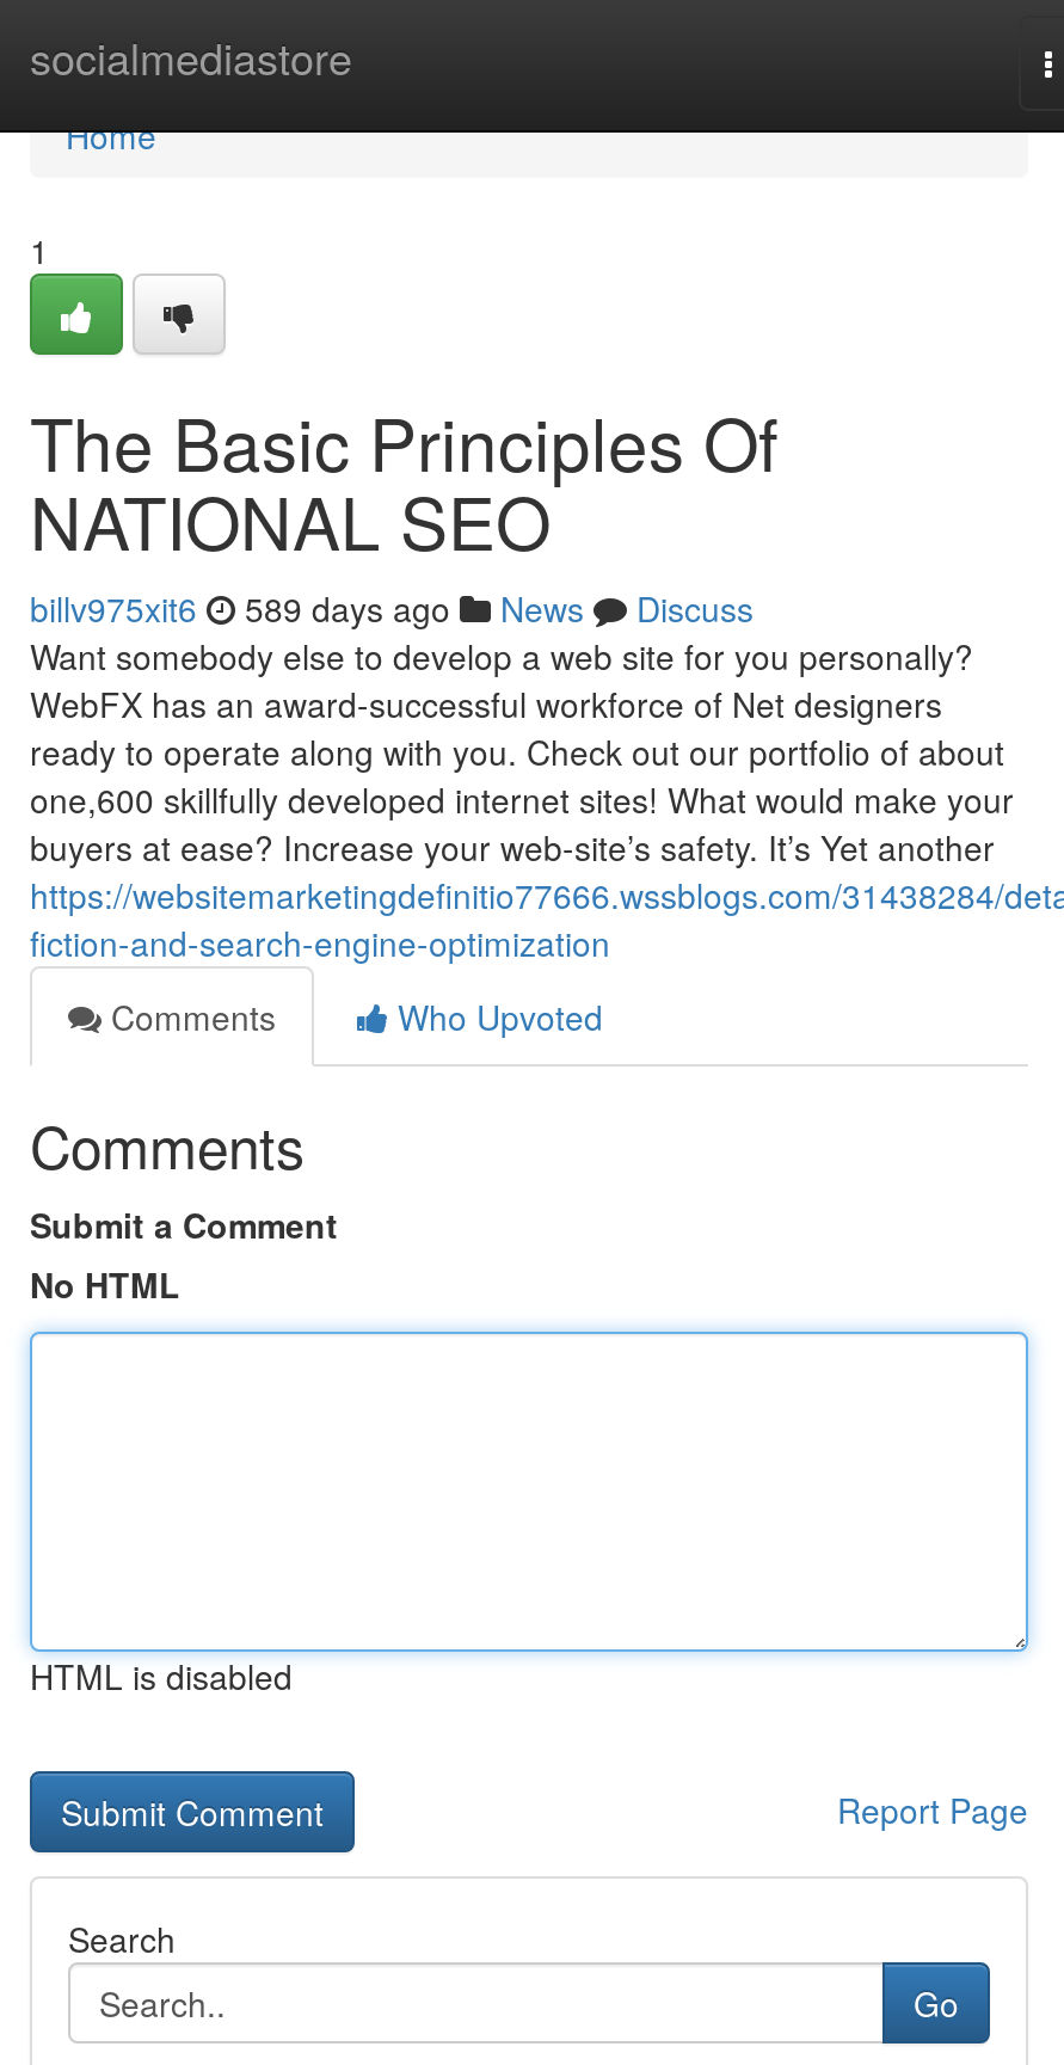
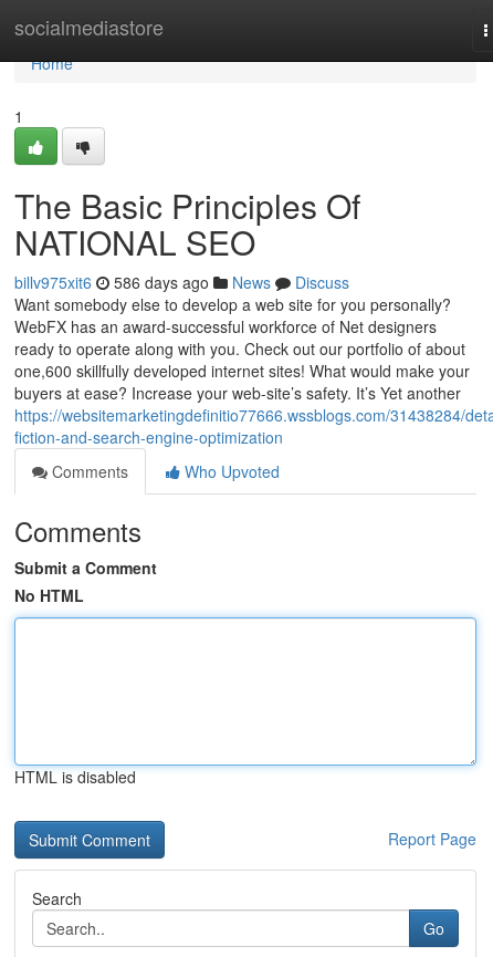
[30,584,754,632] billv975xit6 589 days ago News Discuss -> [14,271,349,293] billv975xit6 586 days ago News Discuss

